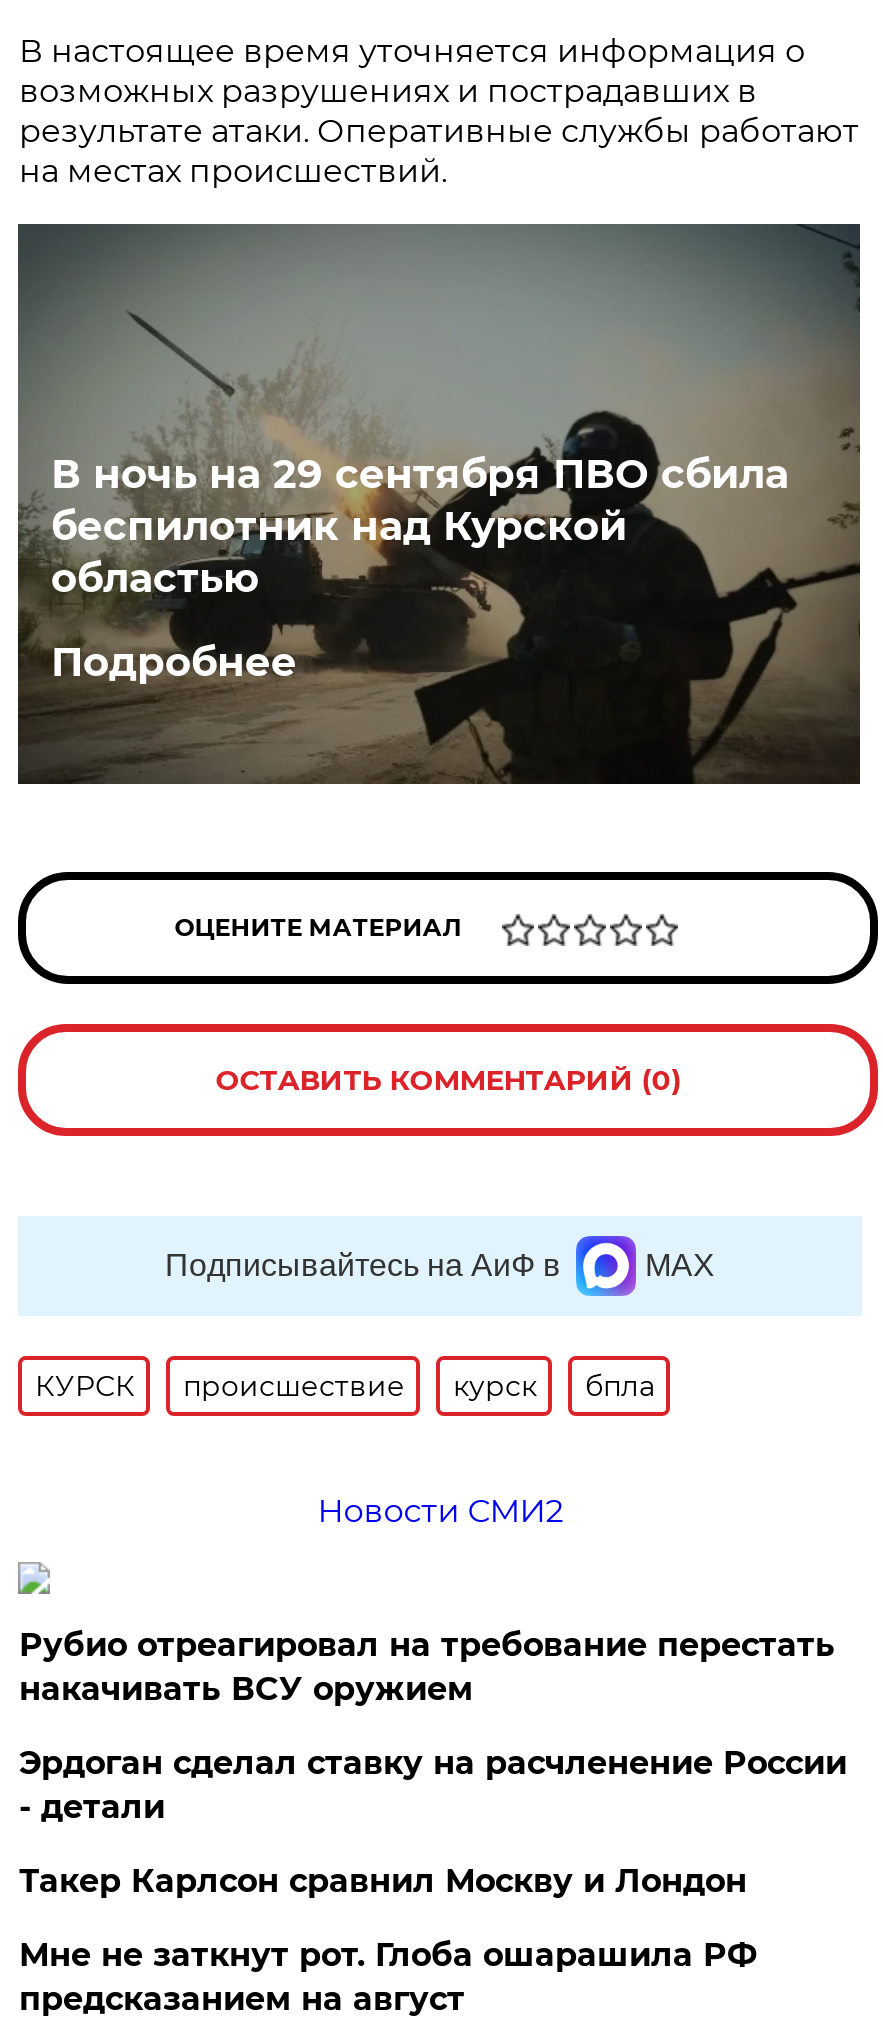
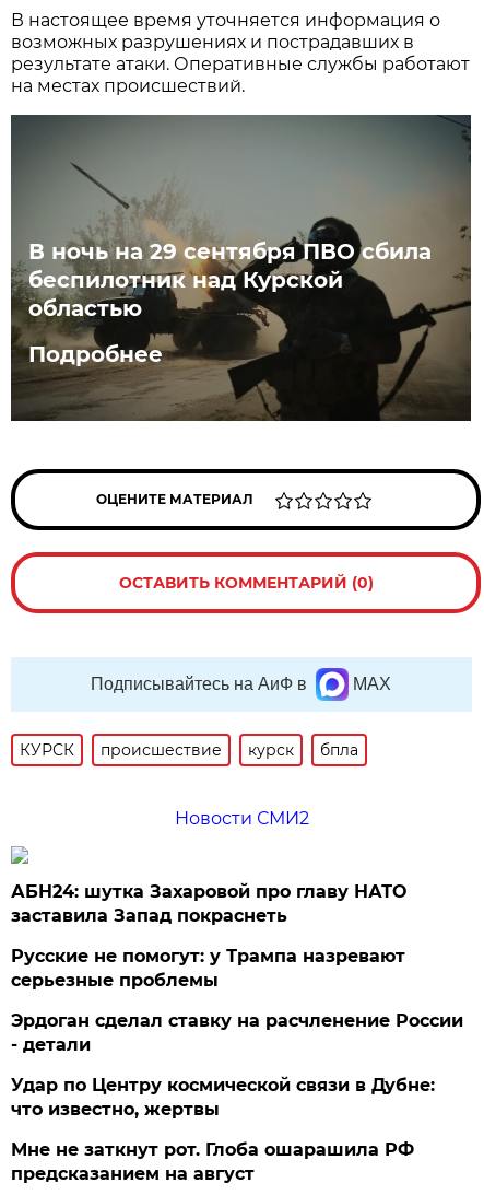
[19,1626,835,1708] Рубио отреагировал на требование перестать | накачивать ВСУ оружием -> [11,881,407,991] АБН24: шутка Захаровой про главу НАТО | заставила Запад покраснеть | Русские не помогут: у Трампа назревают | серьезные проблемы
[19,1862,747,1900] Такер Карлсон сравнил Москву и Лондон -> [11,1075,435,1120] Удар по Центру космической связи в Дубне: | что известно, жертвы

